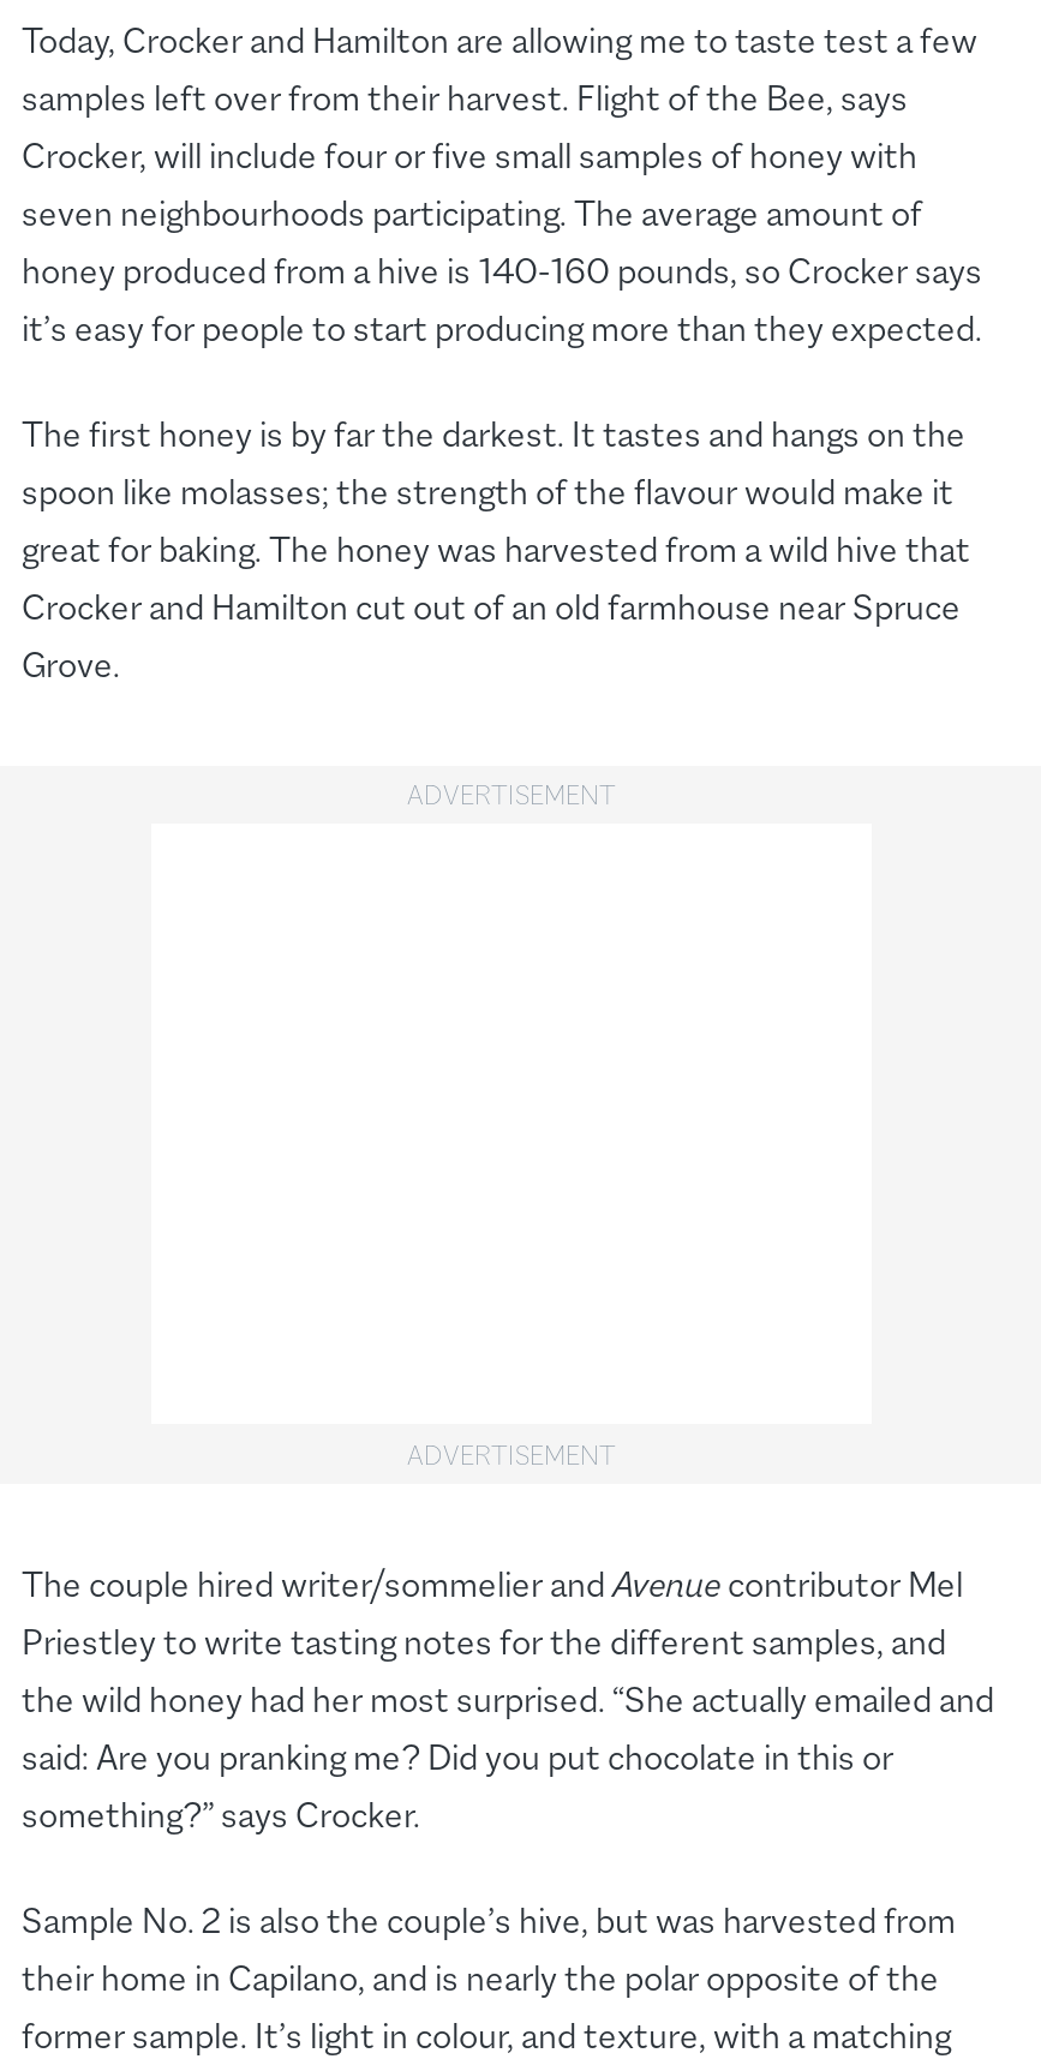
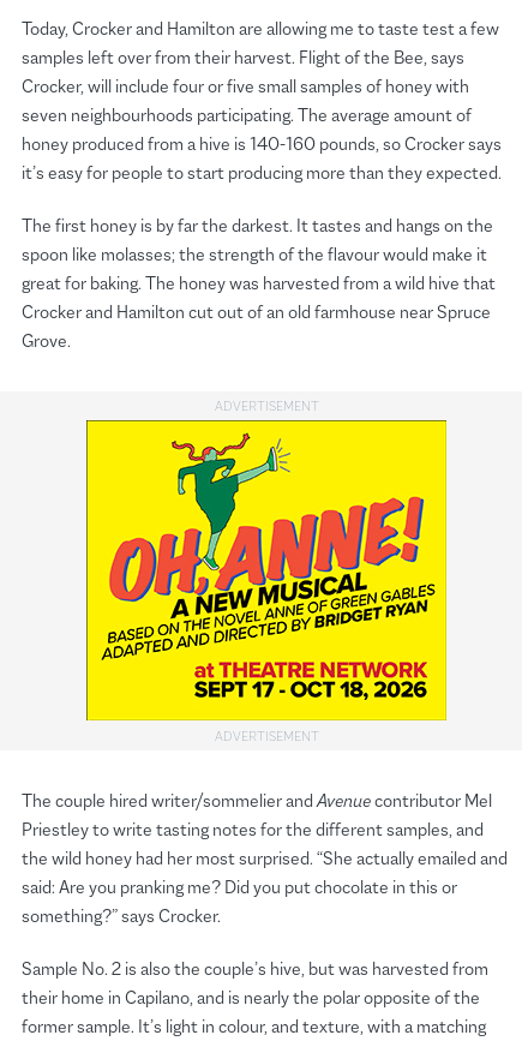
none -> [85,419,448,722] [image]

